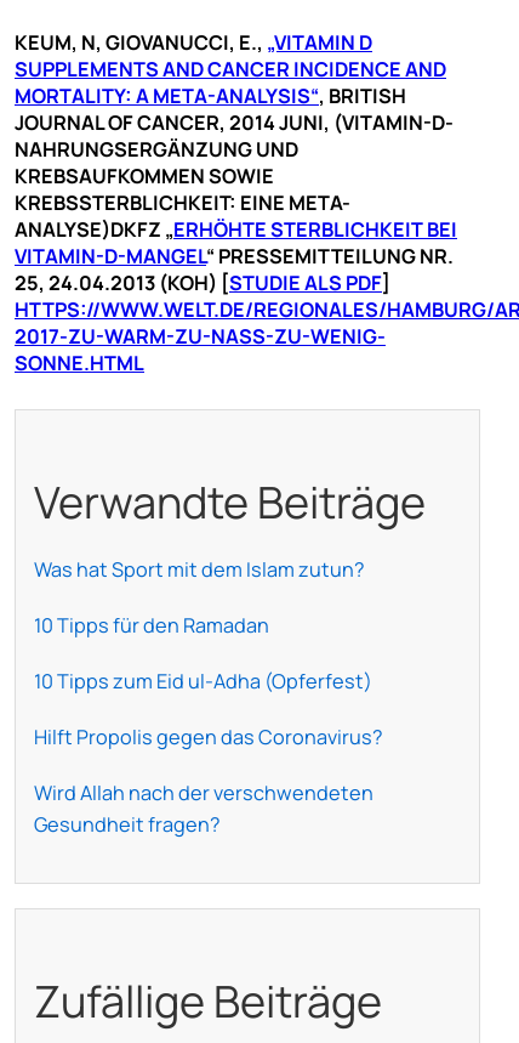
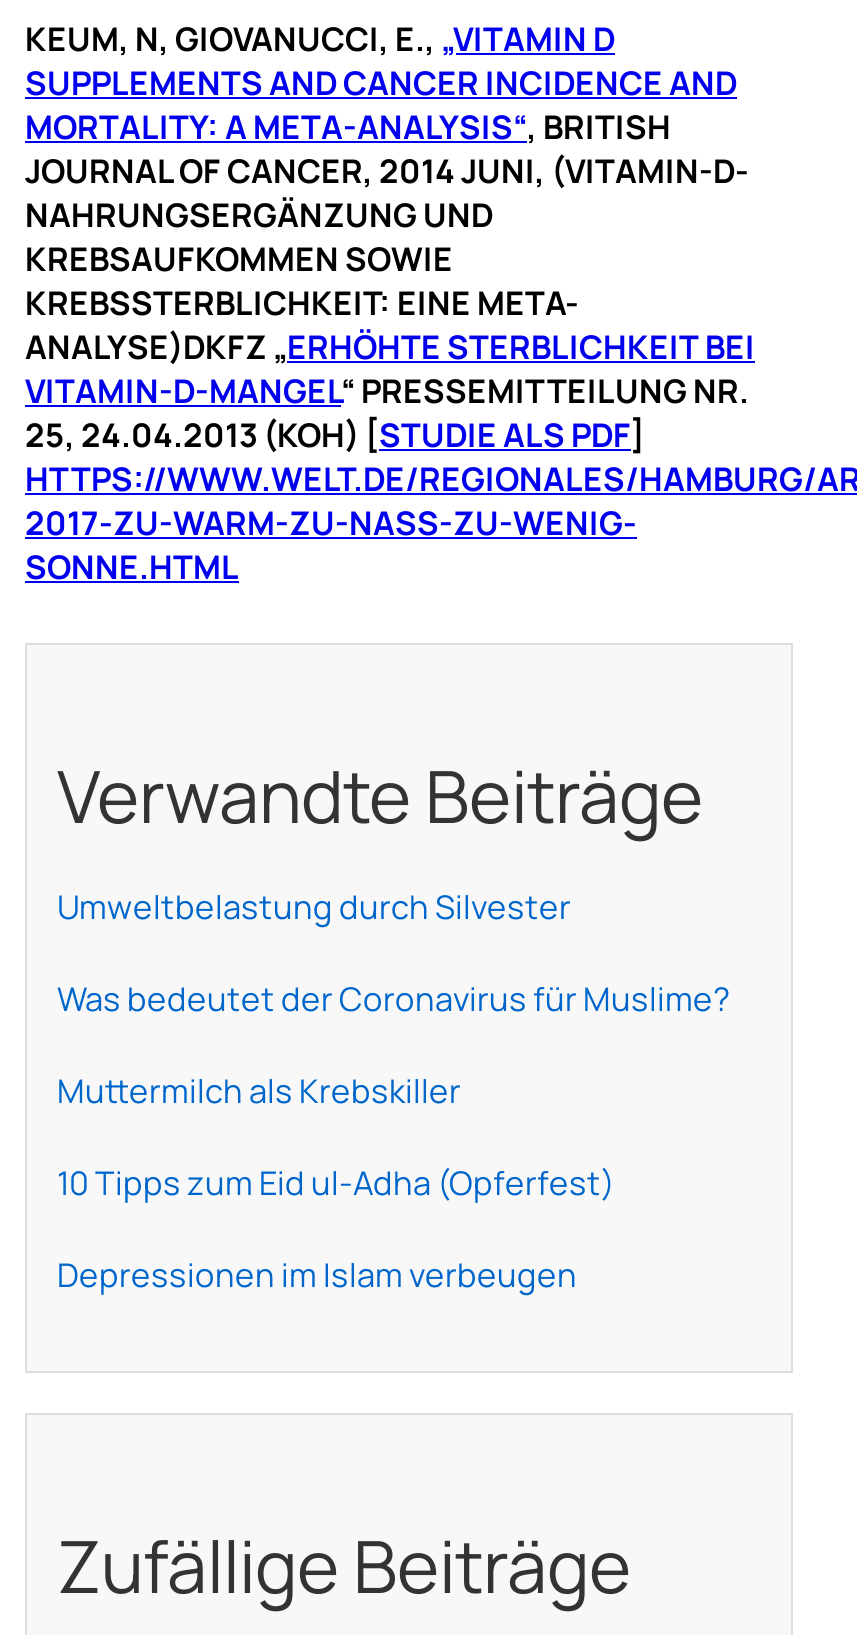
[34,556,365,638] Was hat Sport mit dem Islam zutun? | 10 Tipps für den Ramadan -> [57,884,731,1112] Umweltbelastung durch Silvester | Was bedeutet der Coronavirus für Muslime? | Muttermilch als Krebskiller
moved [34,667,372,694] -> [57,1160,615,1204]: 10 Tipps zum Eid ul-Adha (Opferfest)
[34,723,383,837] Hilft Propolis gegen das Coronavirus? | Wird Allah nach der verschwendeten | Gesundheit fragen? -> [57,1252,577,1296] Depressionen im Islam verbeugen

